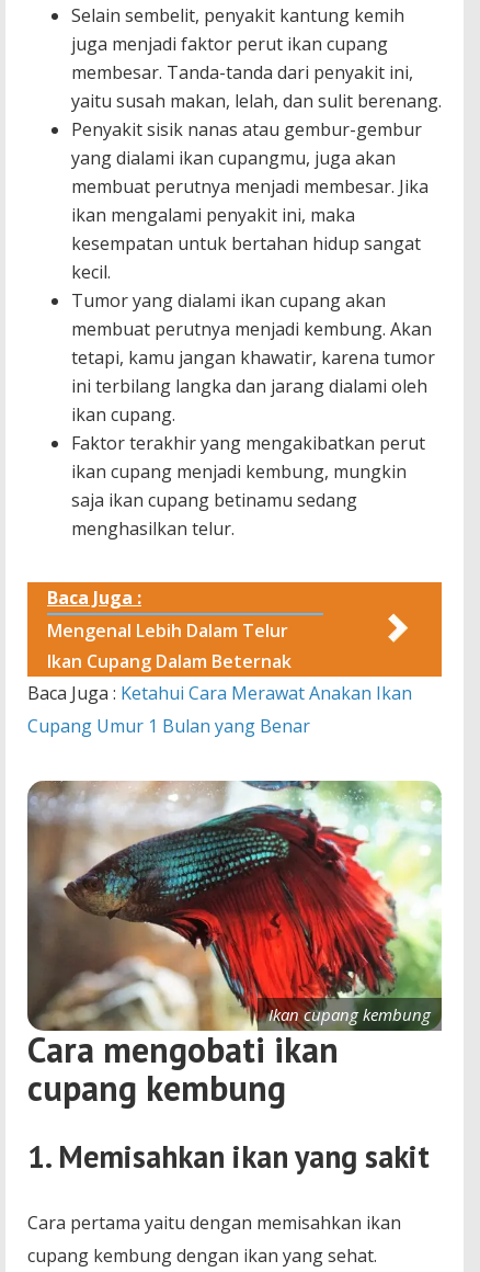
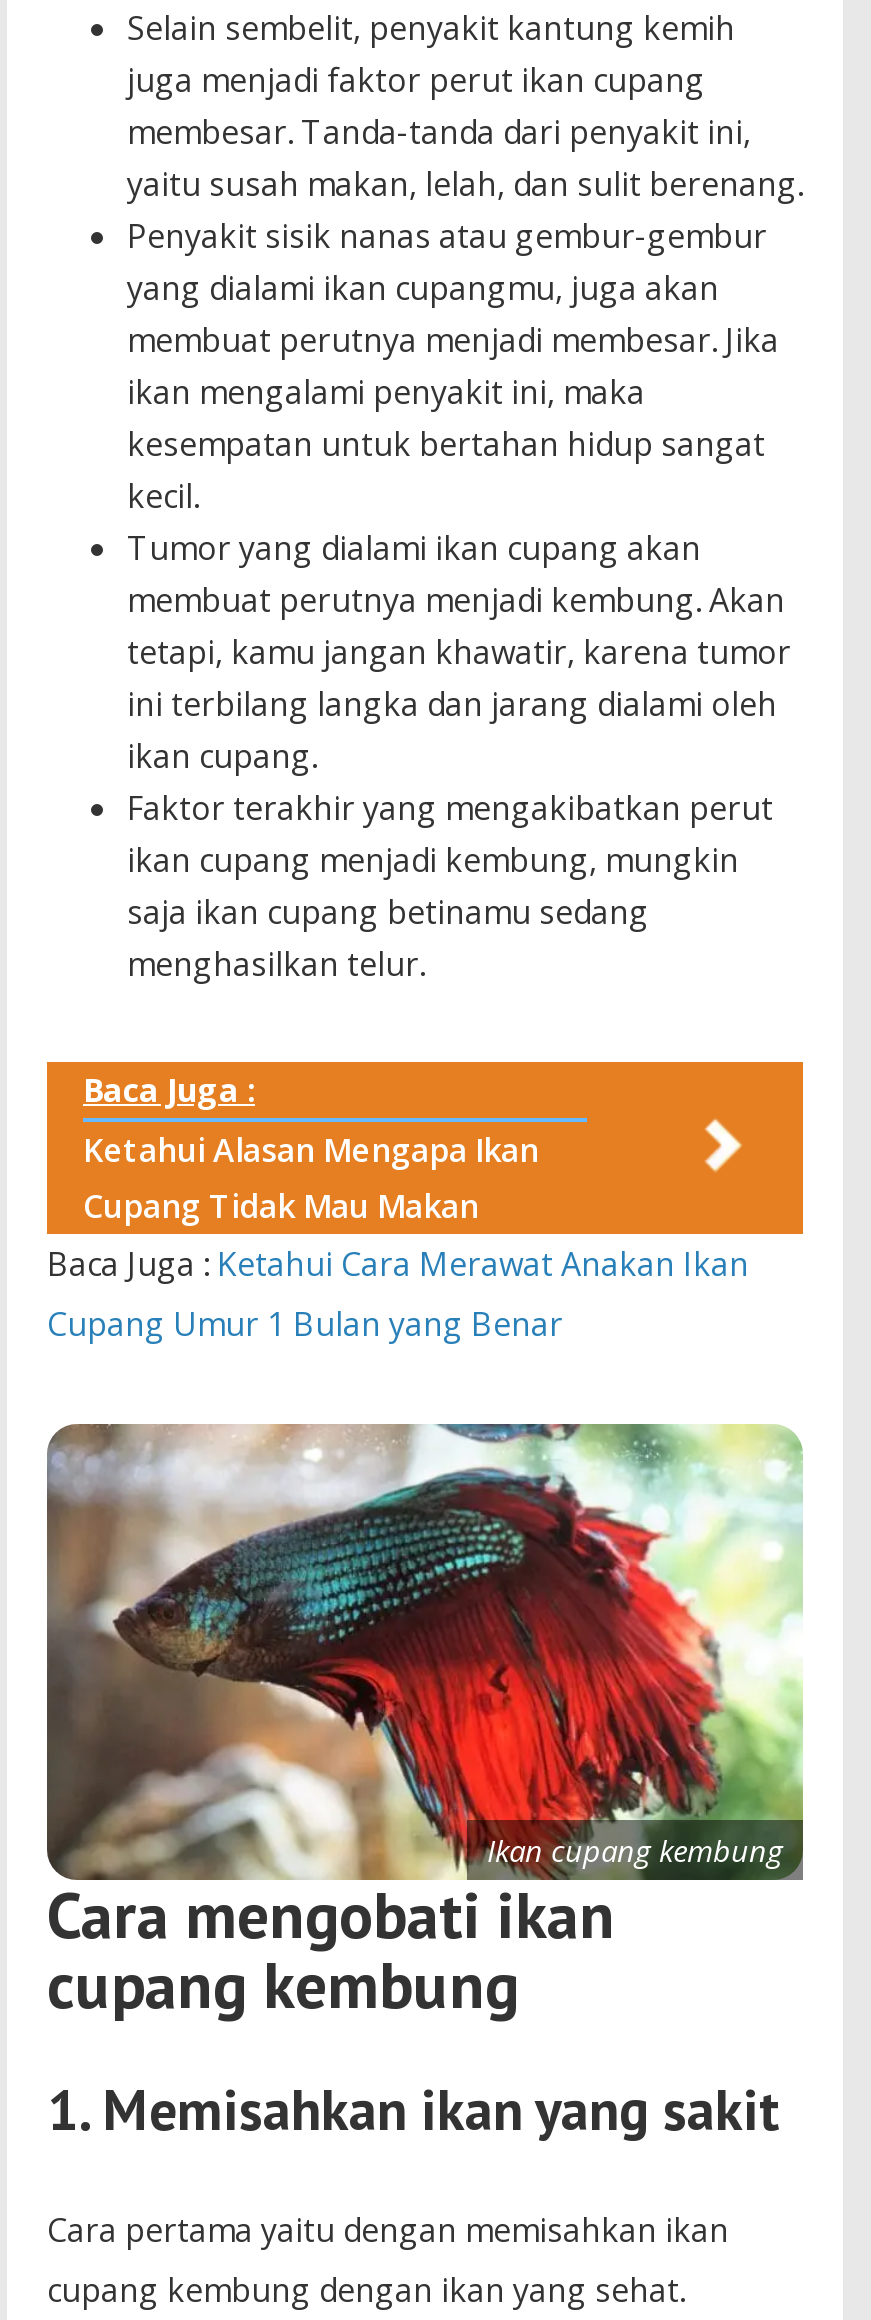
[47,618,292,673] Mengenal Lebih Dalam Telur | Ikan Cupang Dalam Beternak -> [83,1128,539,1228] Ketahui Alasan Mengapa Ikan | Cupang Tidak Mau Makan

